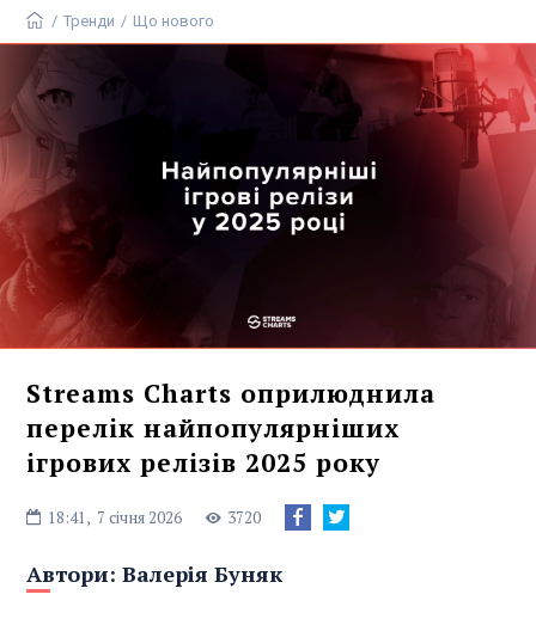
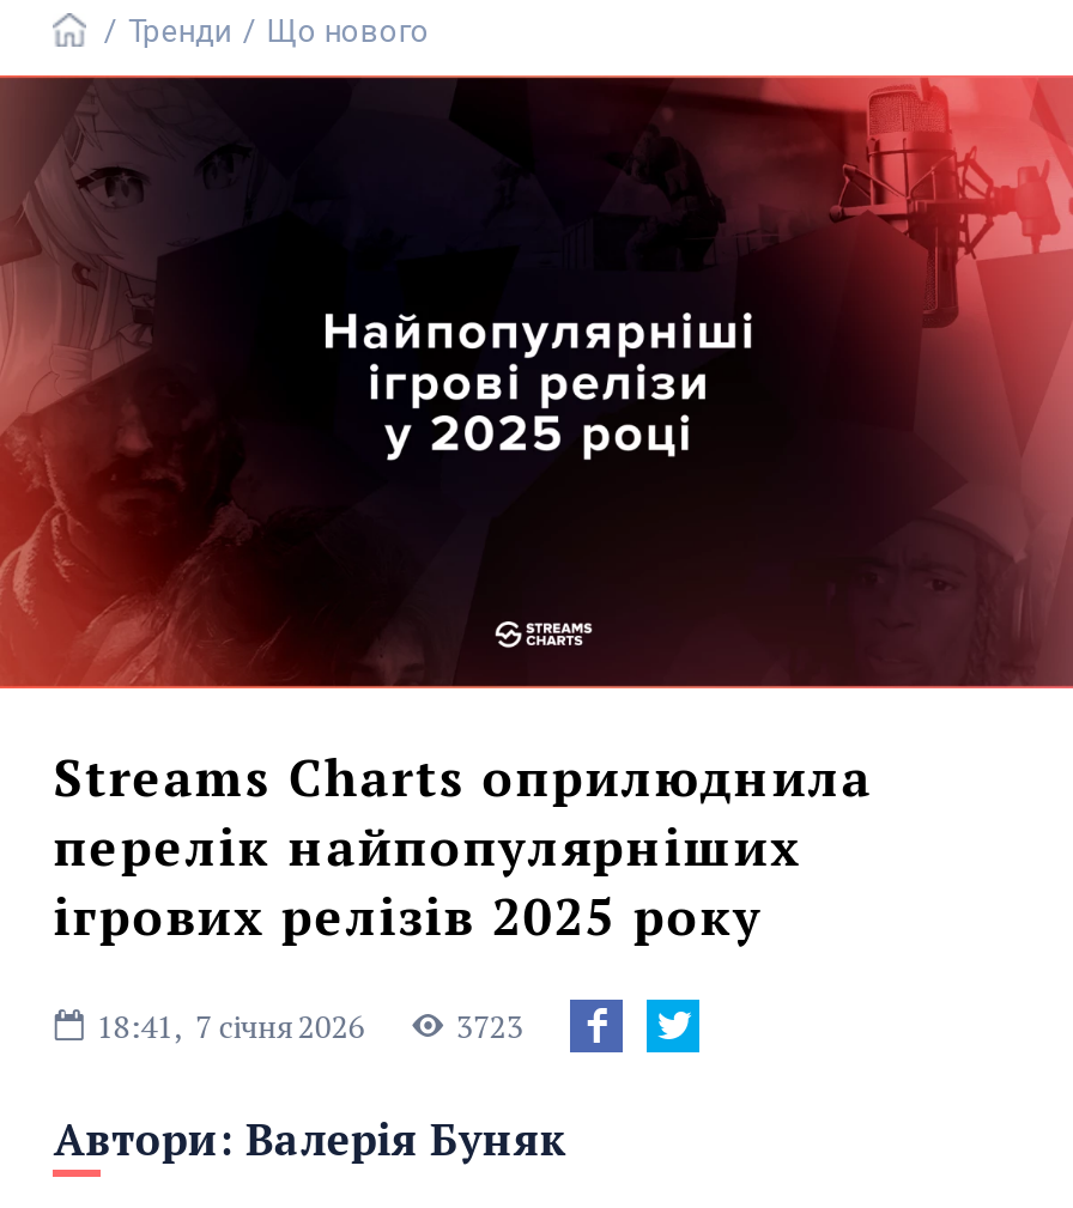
[228,506,261,528] 3720 -> [456,1003,523,1046] 3723

